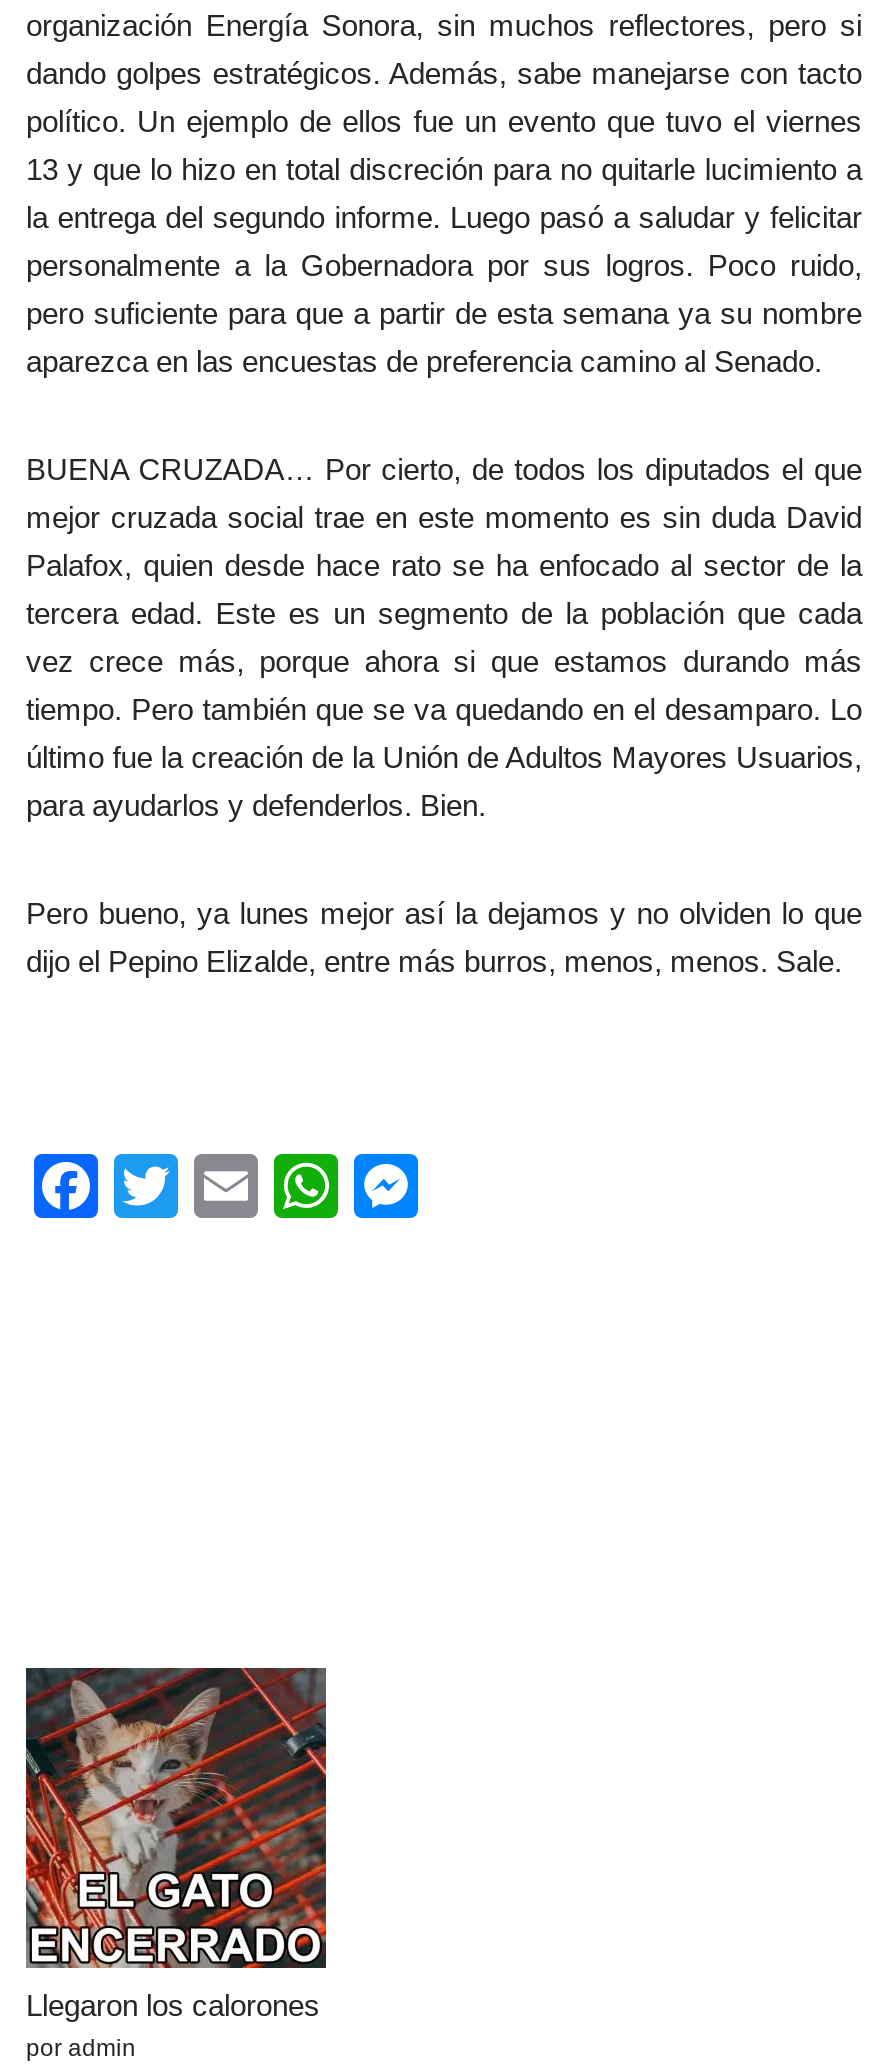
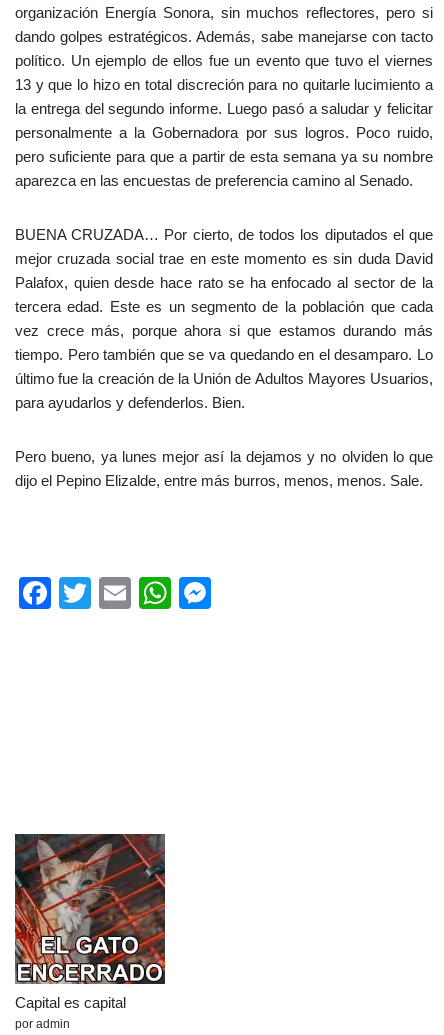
[26,1988,320,2022] Llegaron los calorones -> [15,994,126,1011] Capital es capital

